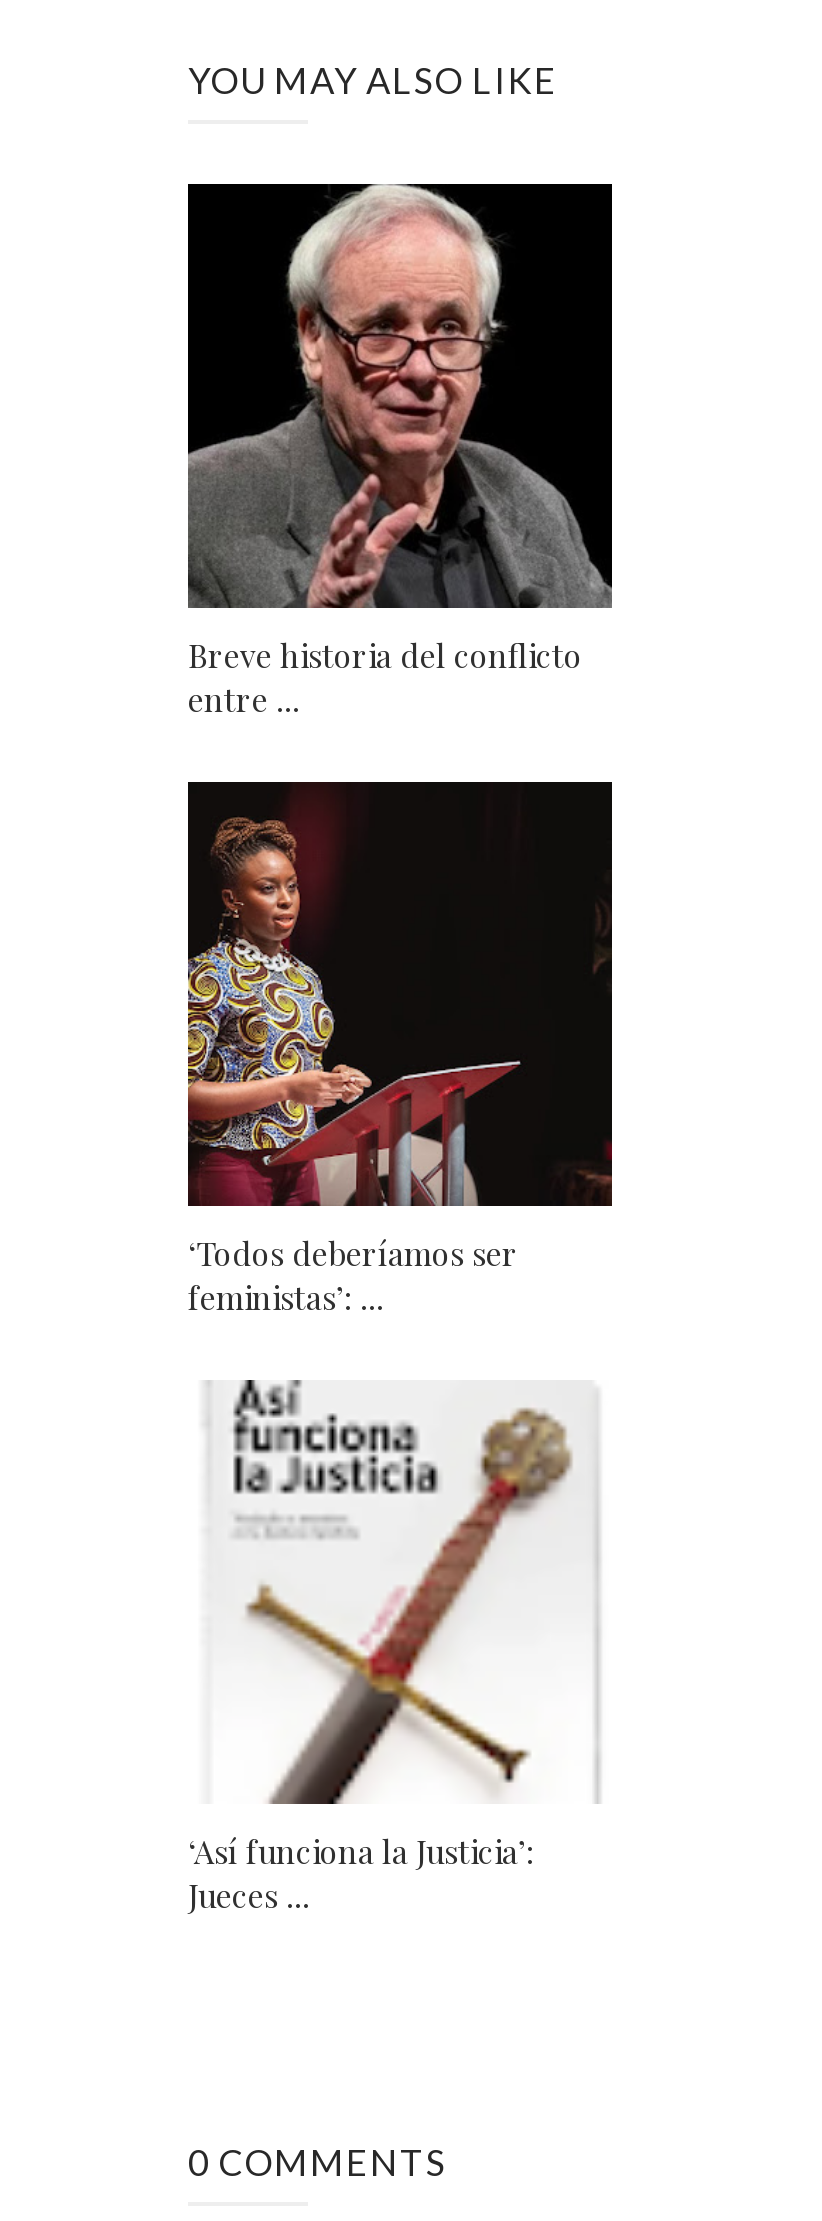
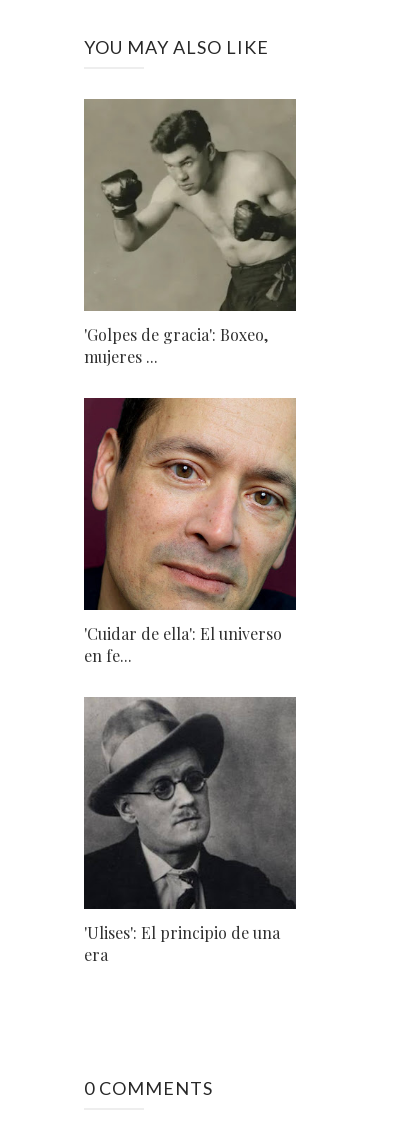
[188,184,614,721] [image] | Breve historia del conflicto | entre ... -> [84,99,297,367] [image] | 'Golpes de gracia': Boxeo, | mujeres ...
[186,780,614,1319] [image] | ‘Todos deberíamos ser | feministas’: ... -> [83,397,297,666] [image] | 'Cuidar de ella': El universo | en fe...
[188,1380,612,1917] [image] | ‘Así funciona la Justicia’: | Jueces ... -> [83,696,297,965] [image] | 'Ulises': El principio de una | era

